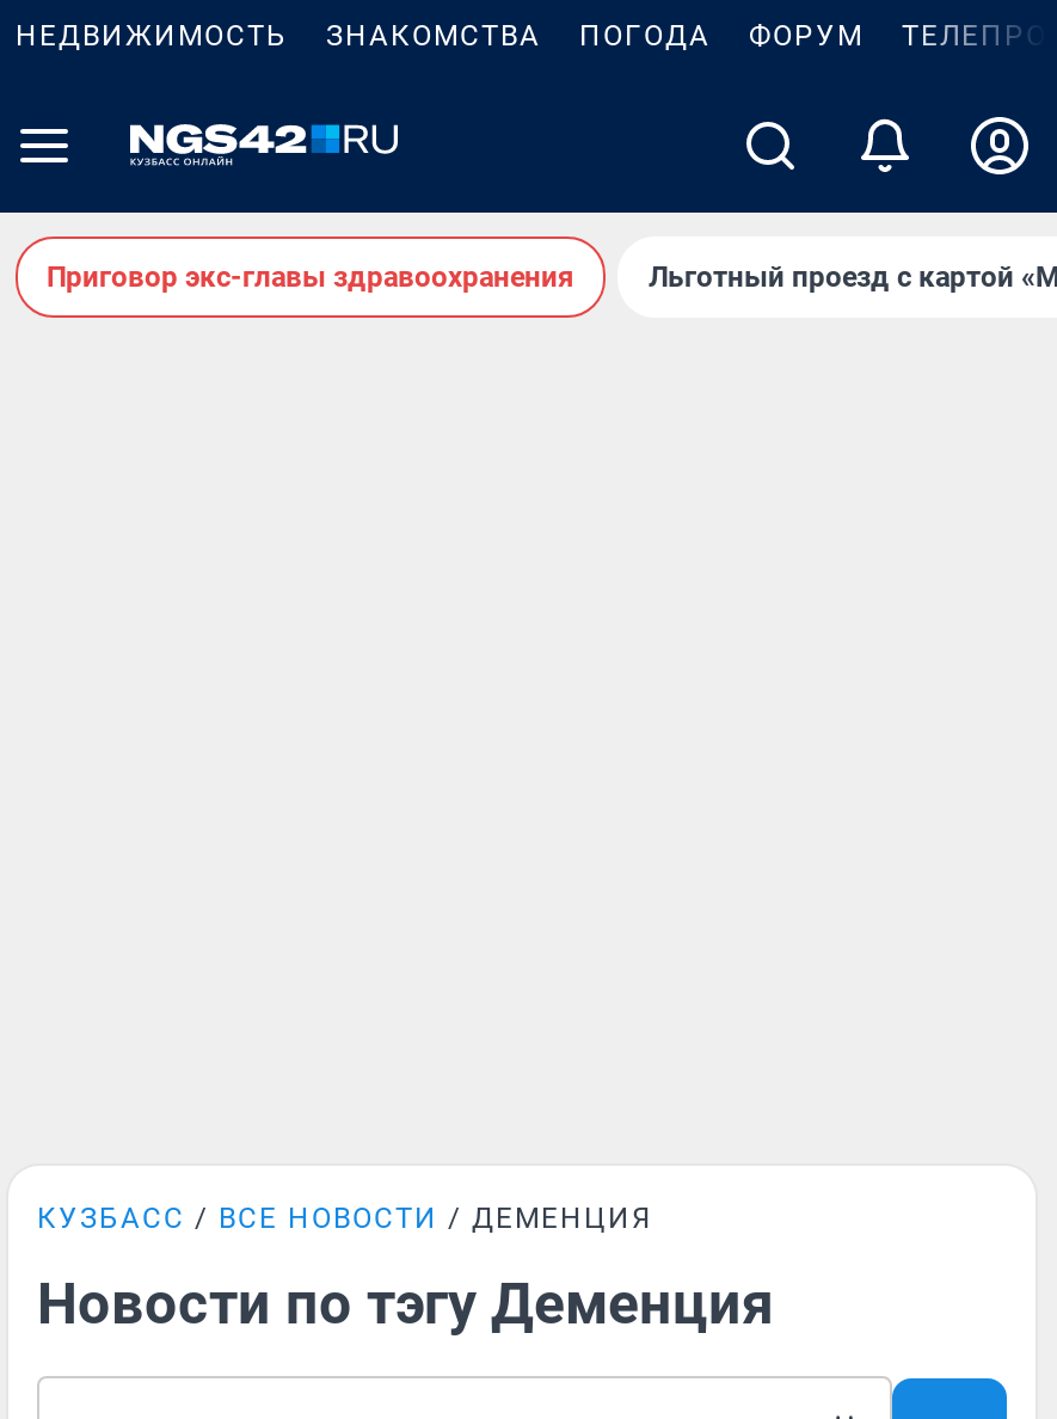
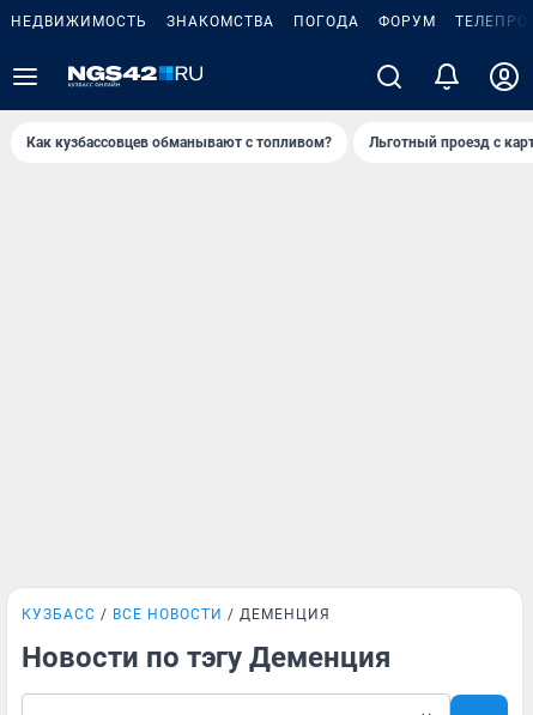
[47,260,574,294] Приговор экс-главы здравоохранения -> [26,134,332,151] Как кузбассовцев обманывают с топливом?

